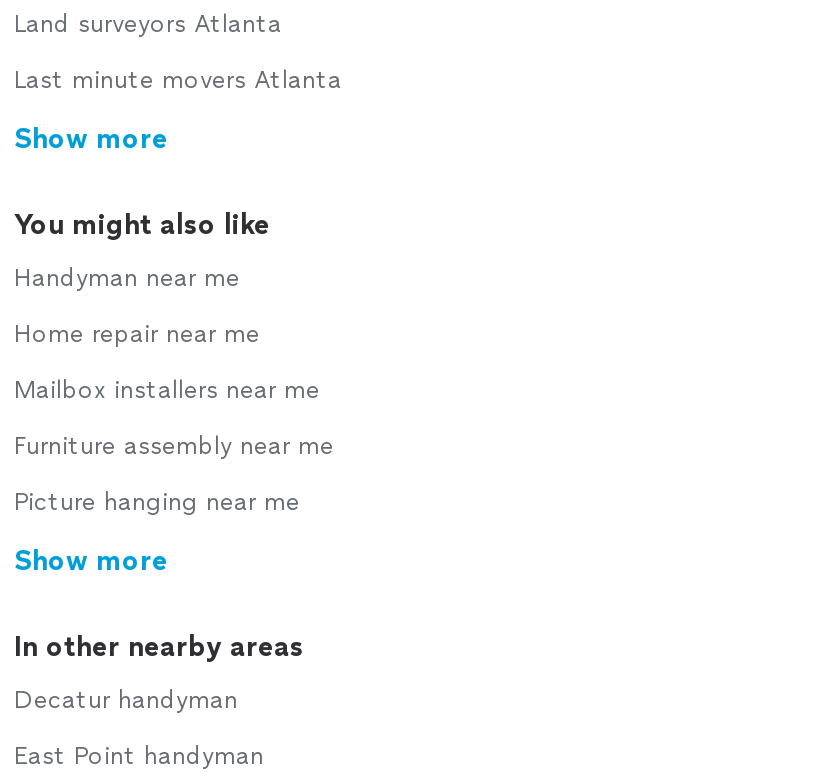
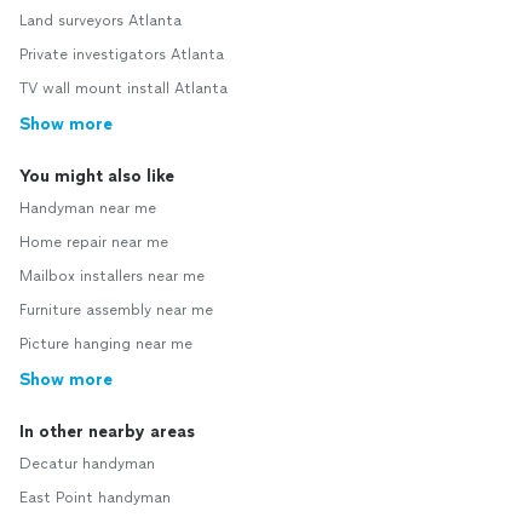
[14,66,342,94] Last minute movers Atlanta -> [19,46,228,97] Private investigators Atlanta | TV wall mount install Atlanta

